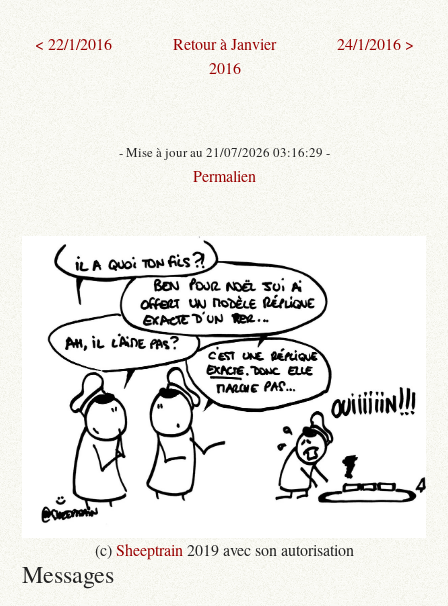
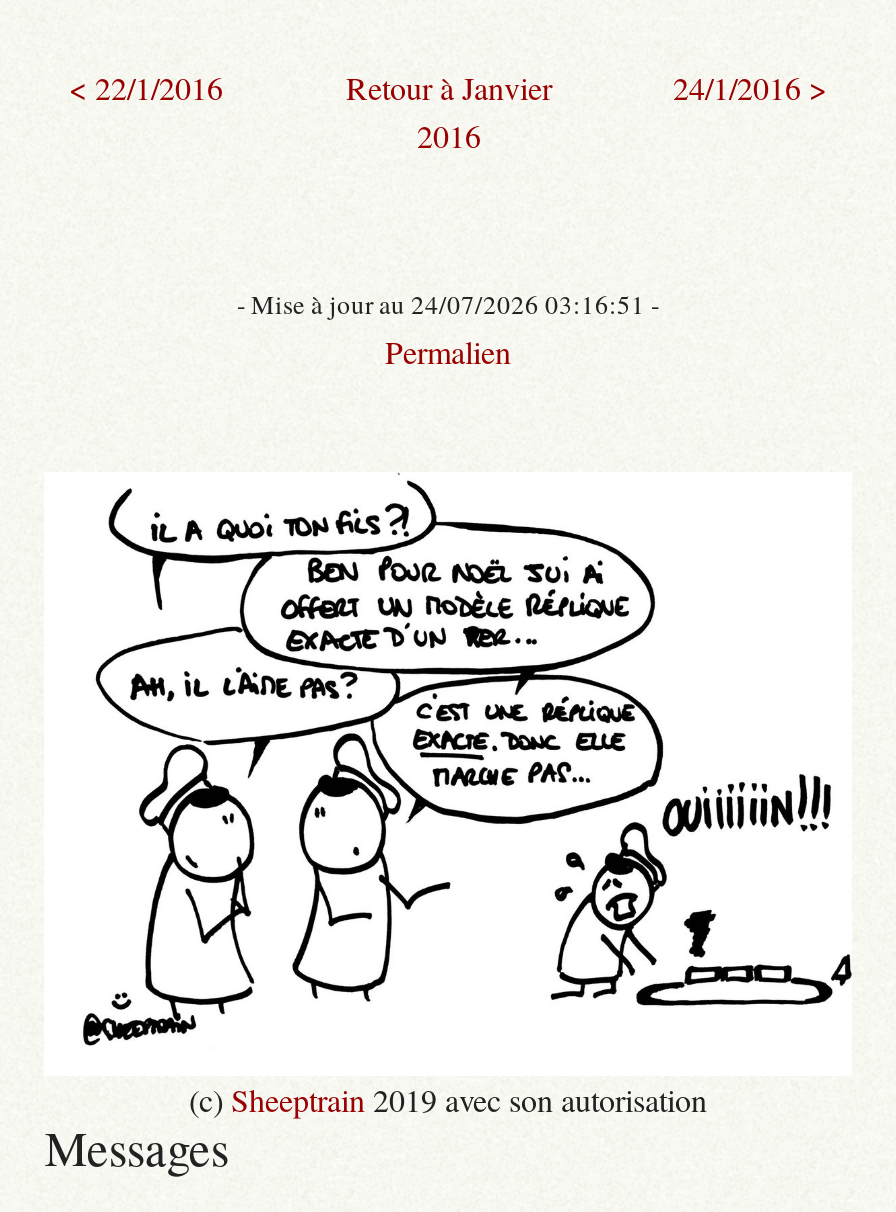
[118,143,329,161] - Mise à jour au 21/07/2026 03:16:29 - -> [237,286,659,322] - Mise à jour au 24/07/2026 03:16:51 -

